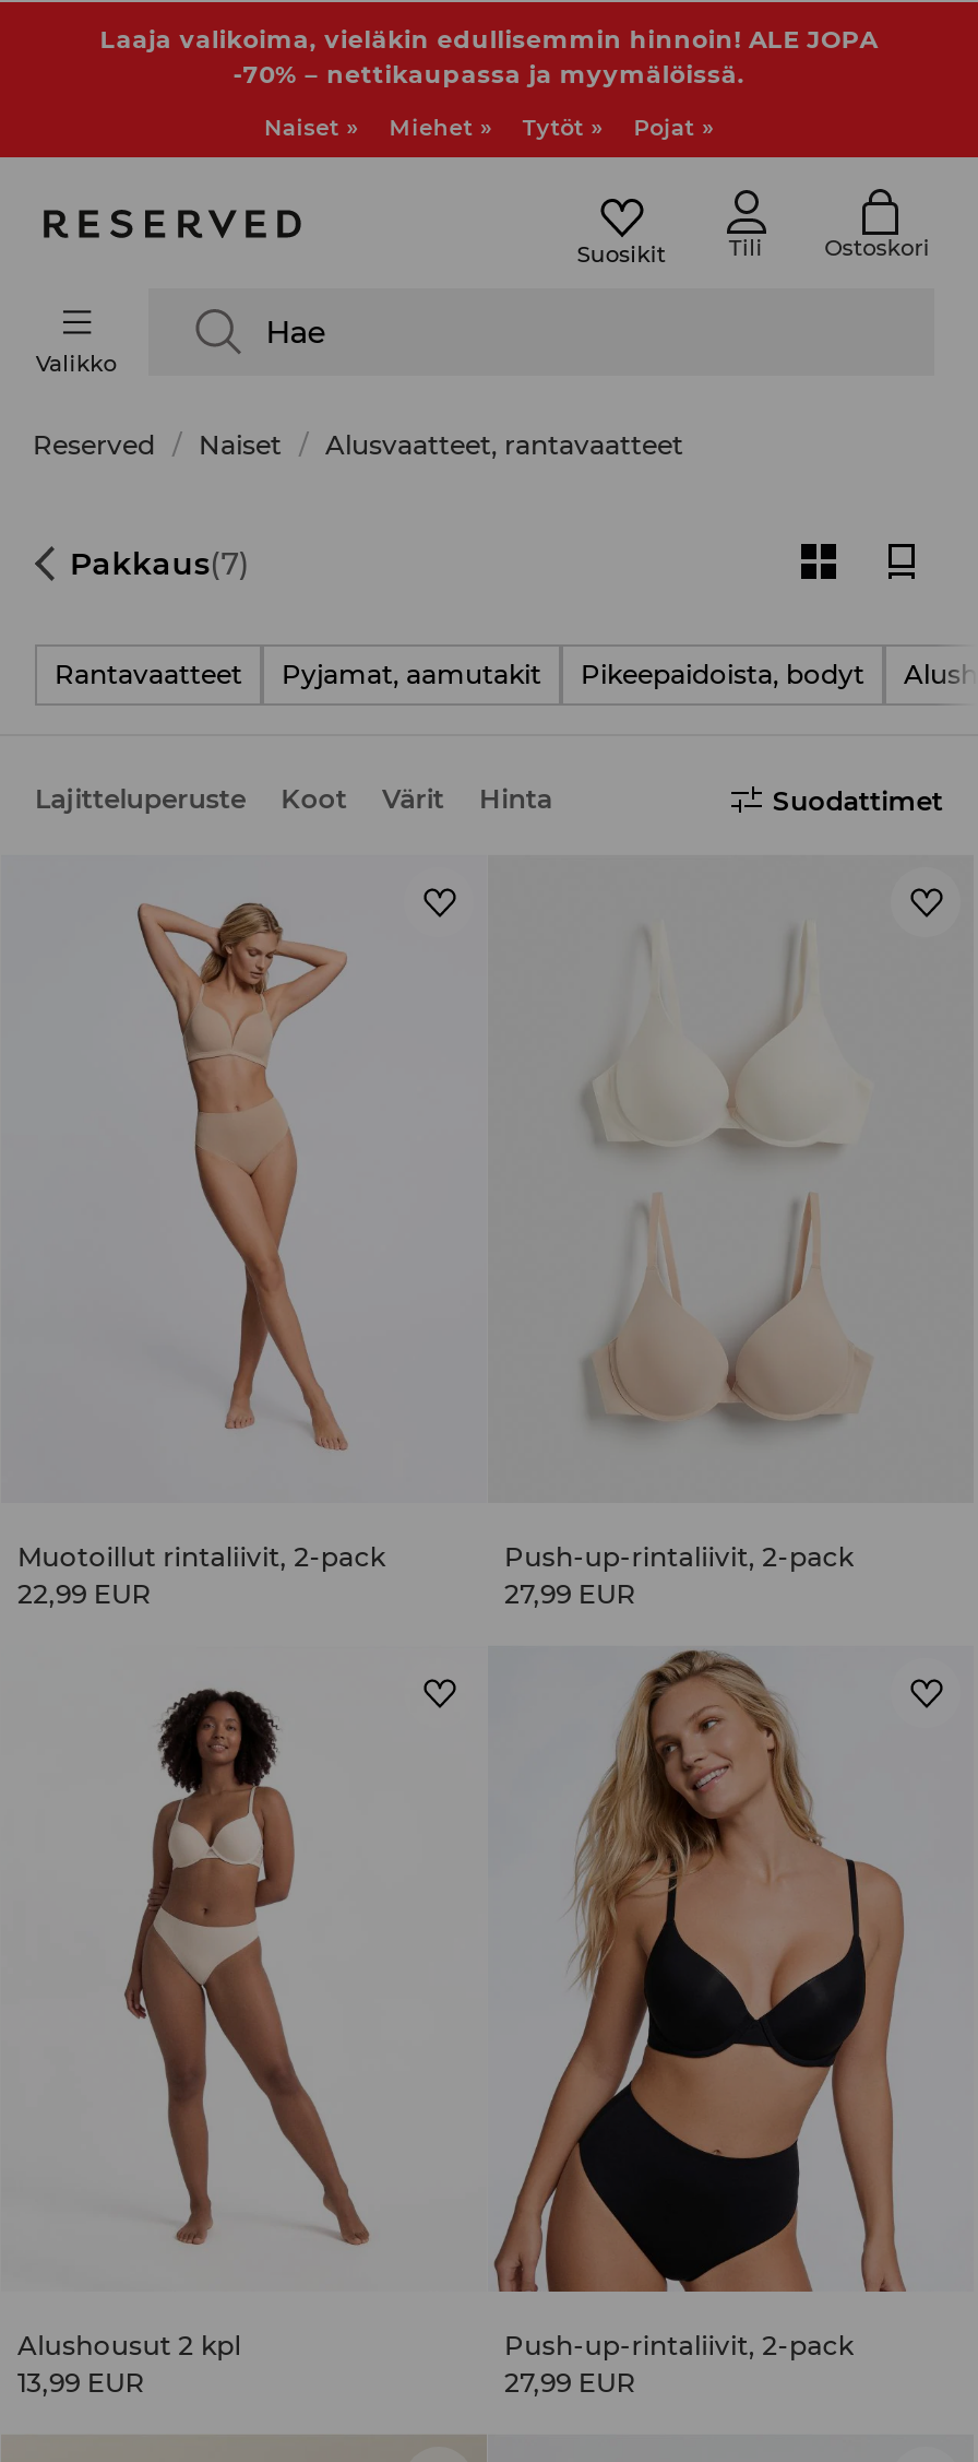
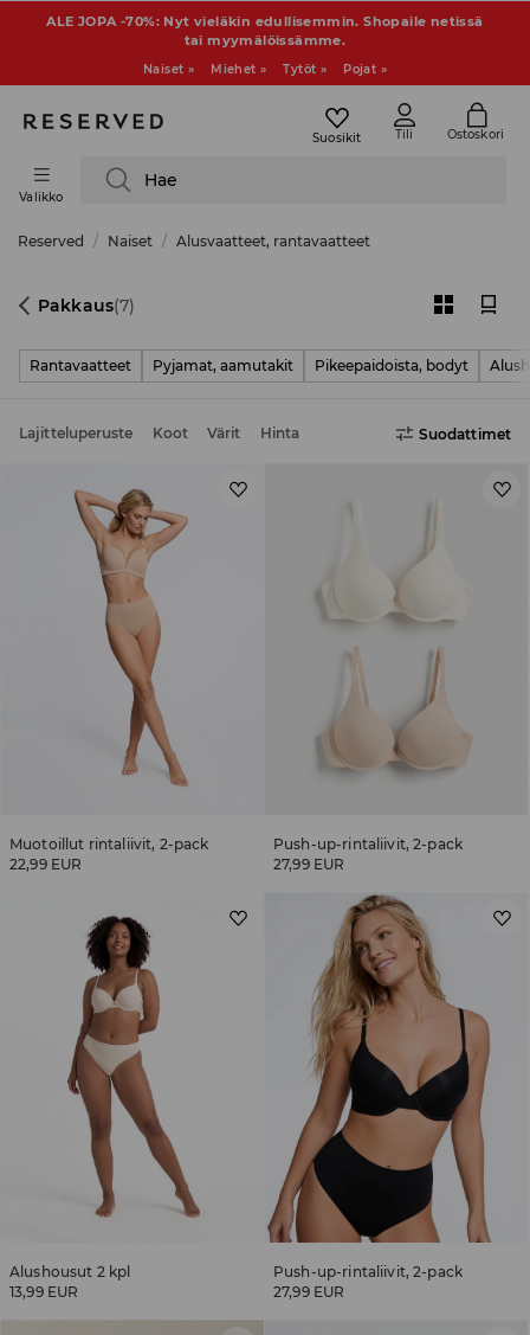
[100,24,878,90] Laaja valikoima, vieläkin edullisemmin hinnoin! ALE JOPA | -70% – nettikaupassa ja myymälöissä. -> [47,13,483,49] ALE JOPA -70%: Nyt vieläkin edullisemmin. Shopaile netissä | tai myymälöissämme.

